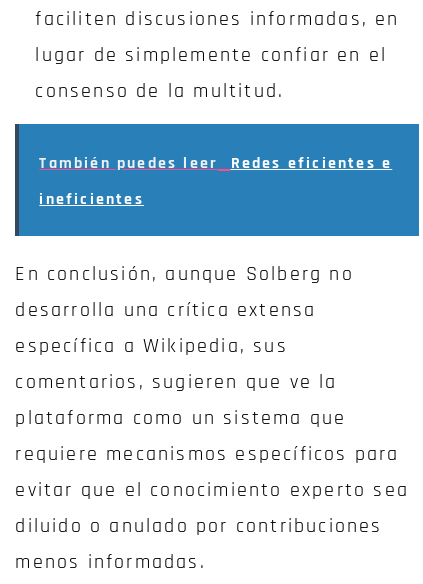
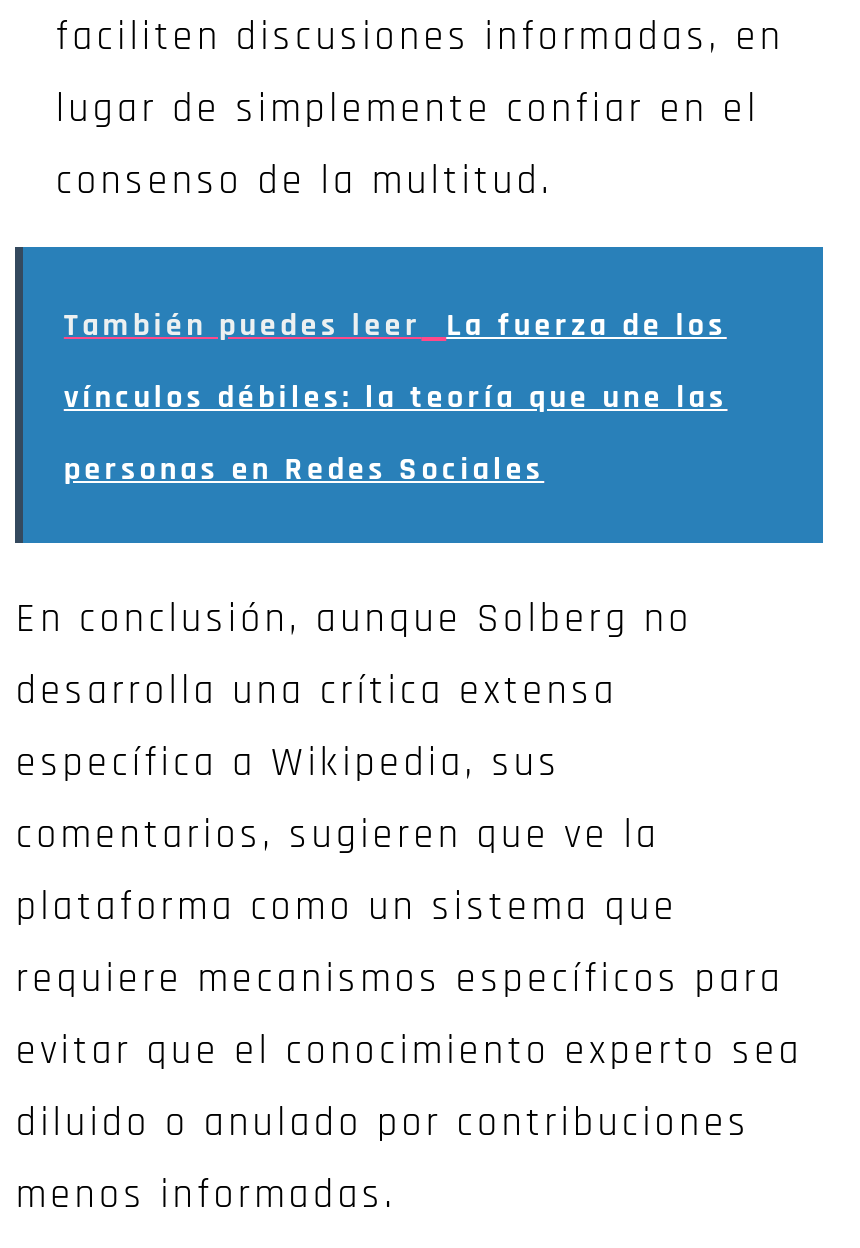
[39,153,392,210] También puedes leer Redes eficientes e | ineficientes -> [64,305,727,491] También puedes leer La fuerza de los | vínculos débiles: la teoría que une las | personas en Redes Sociales

